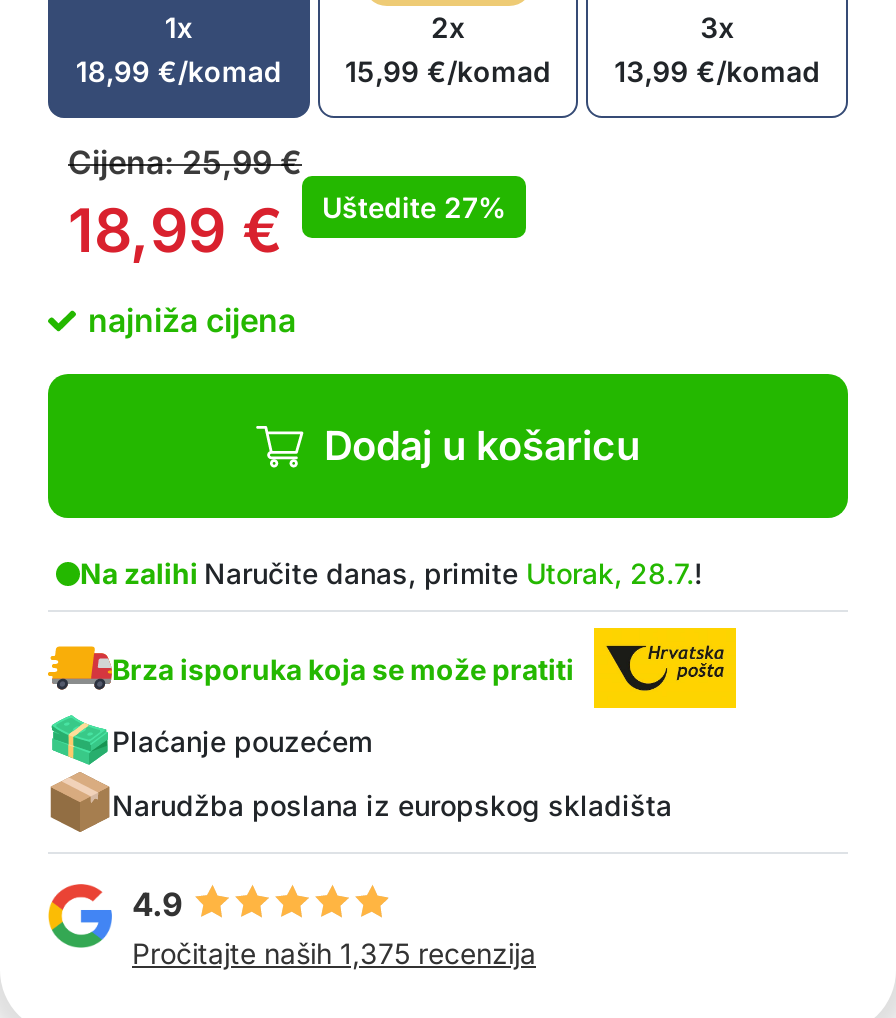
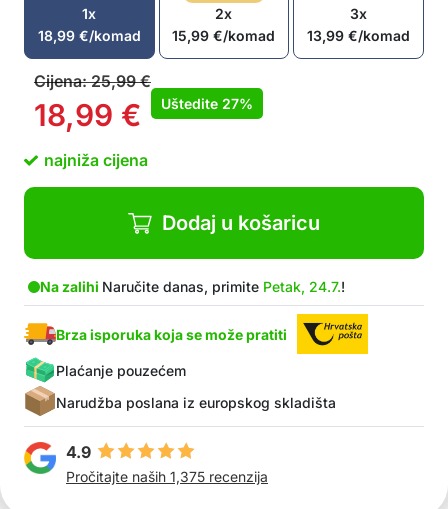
[80,556,702,590] Na zalihi Naručite danas, primite Utorak, 28.7.! -> [40,278,345,295] Na zalihi Naručite danas, primite Petak, 24.7.!

